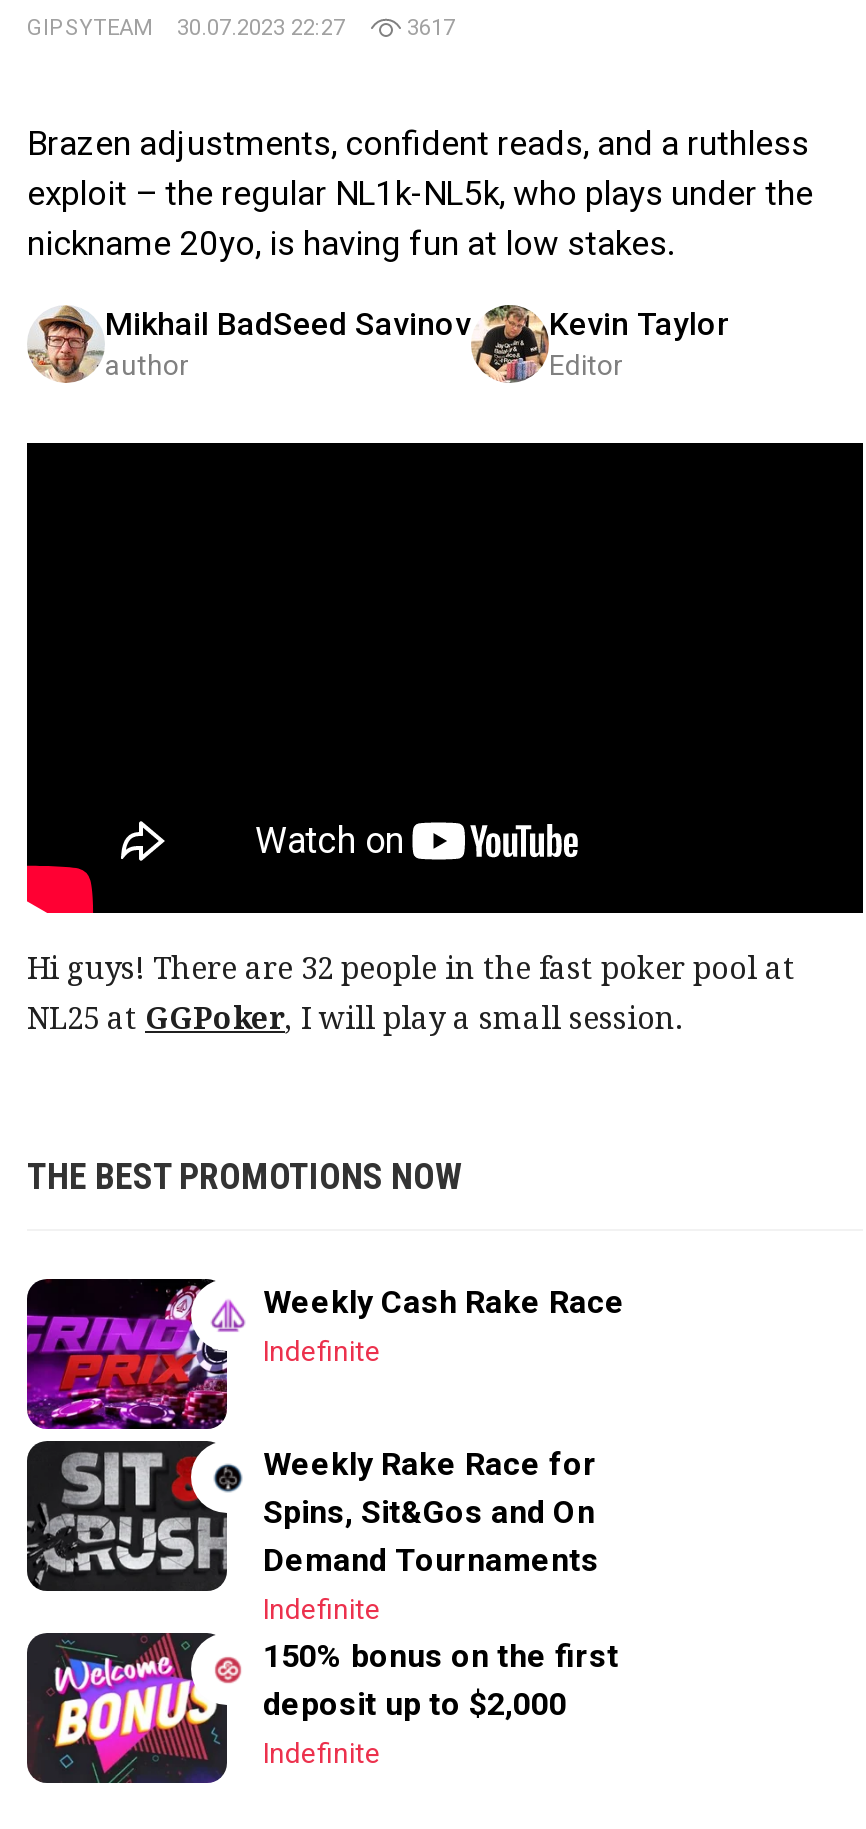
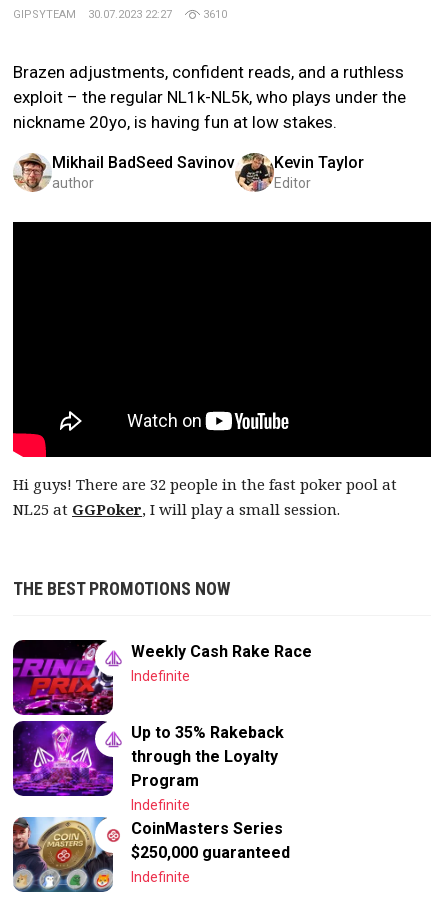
[407,14,455,40] 3617 -> [203,7,227,20] 3610
[25,1439,599,1593] [image] | Weekly Rake Race for | Spins, Sit&Gos and On | Demand Tournaments -> [12,720,284,797] [image] | Up to 35% Rakeback | through the Loyalty | Program
[25,1631,619,1783] [image] | 150% bonus on the first | deposit up to $2,000 -> [12,816,290,892] [image] | CoinMasters Series | $250,000 guaranteed

